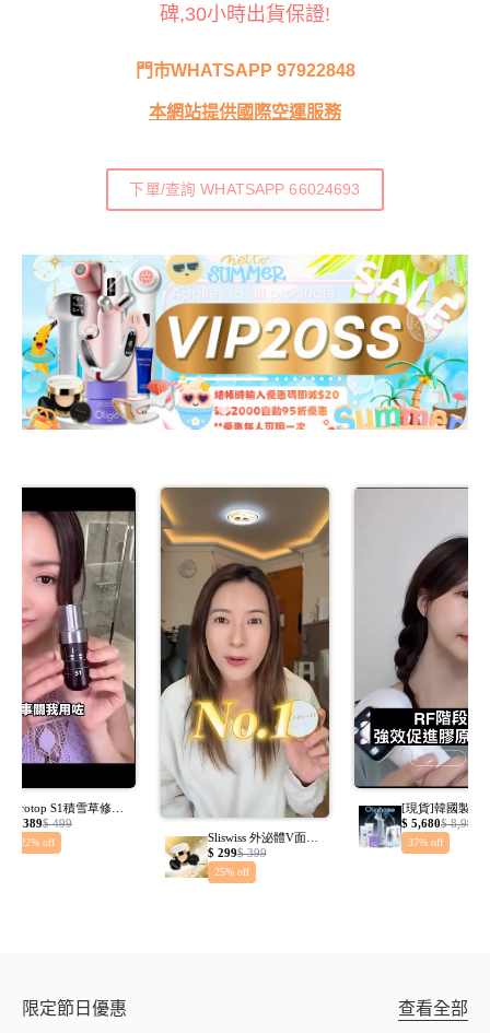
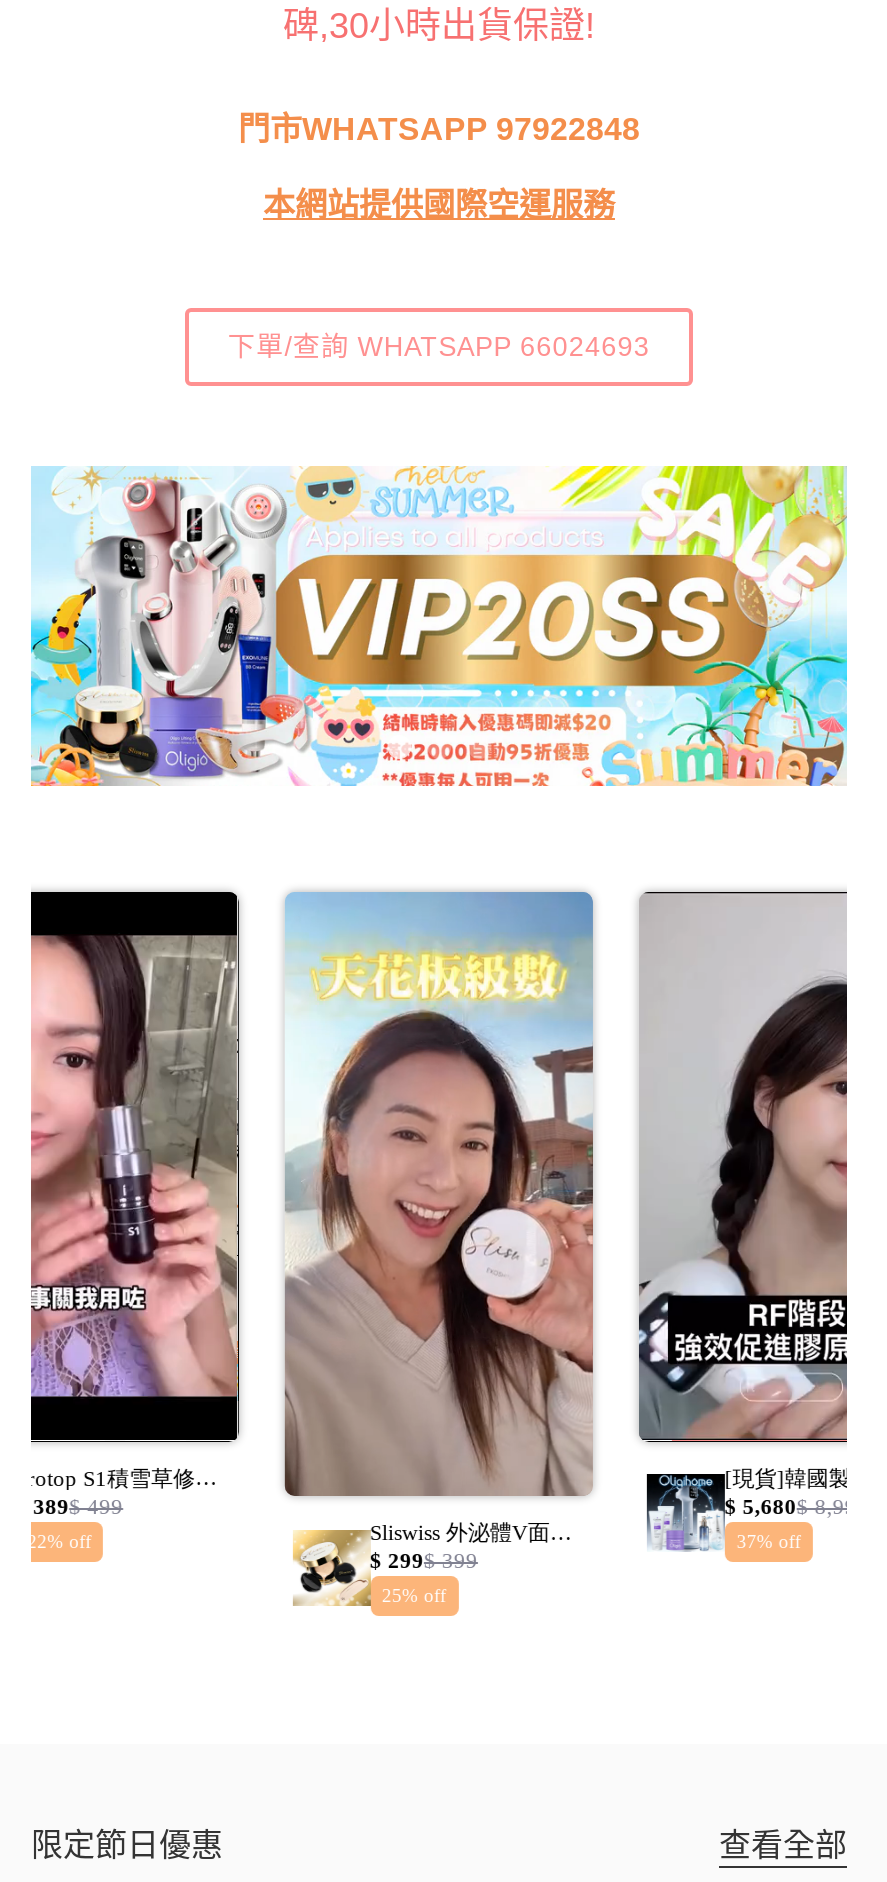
[160,486,330,818] [image] -> [283,890,595,1496] [image]

